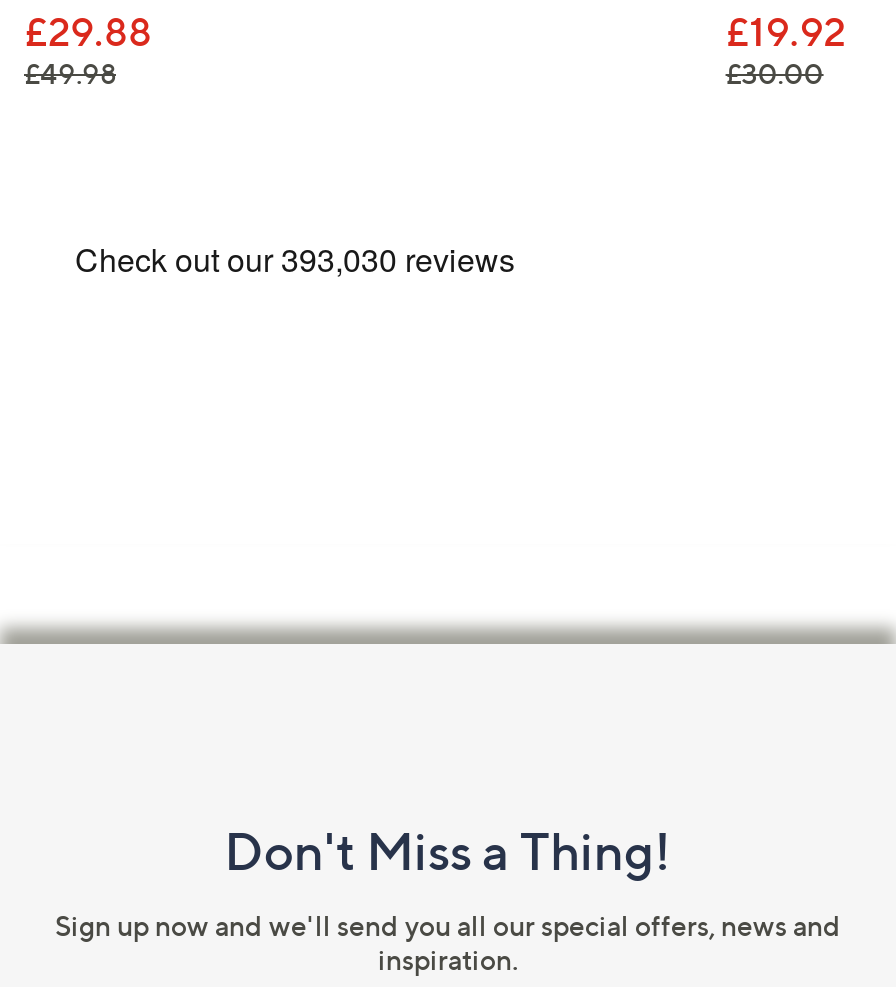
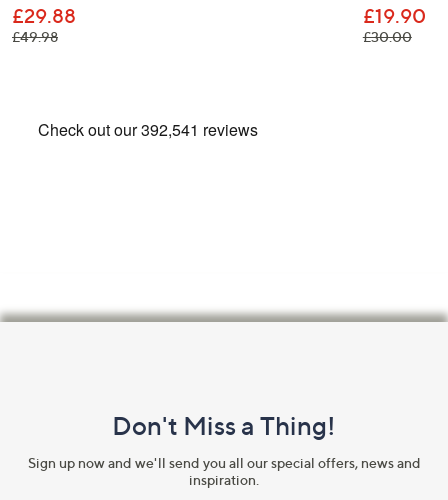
[726,8,846,56] £19.92 -> [363,4,426,28] £19.90

